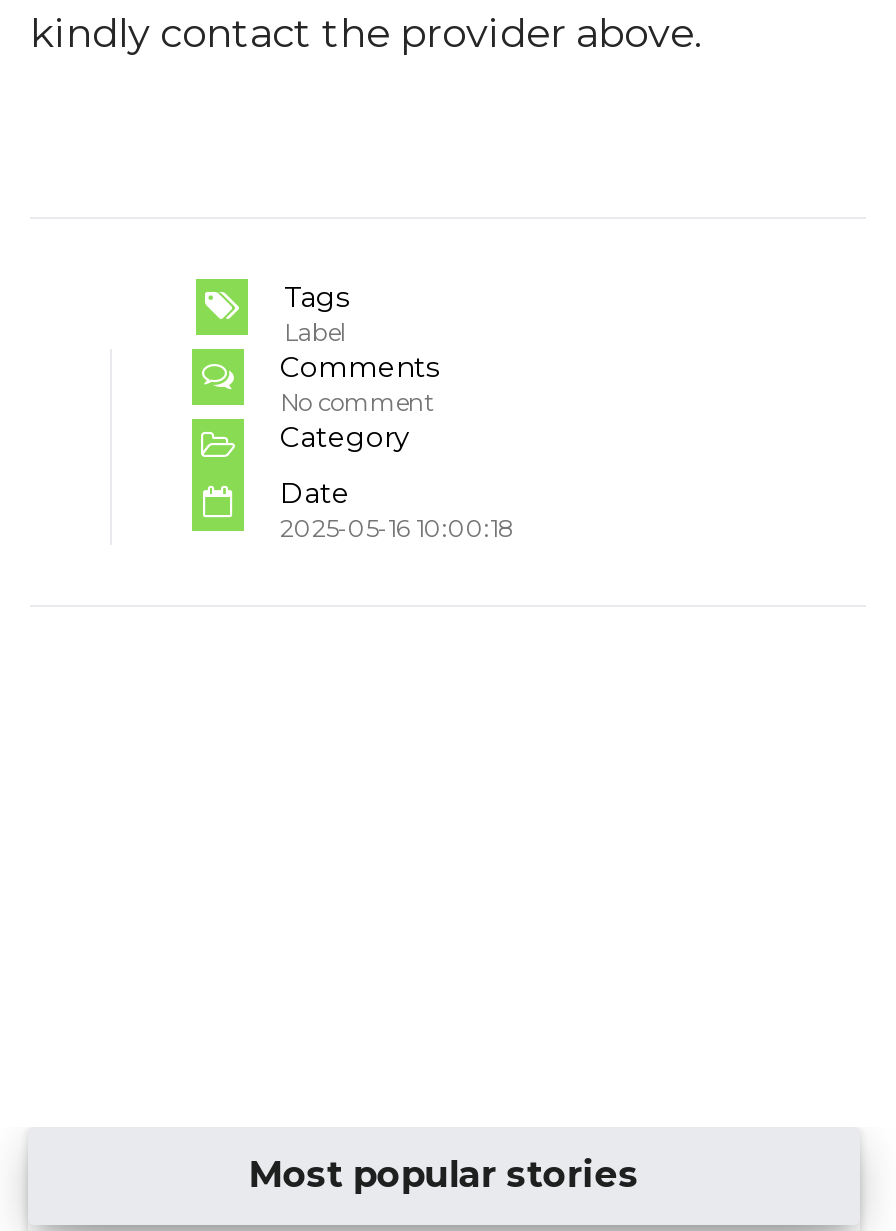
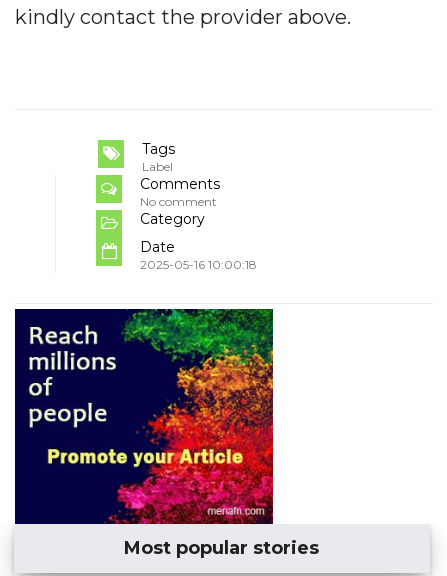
none -> [14,308,274,525] [image]

